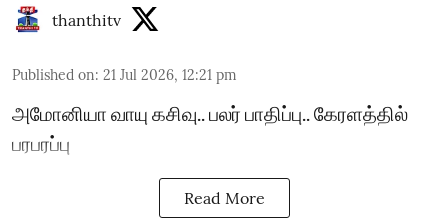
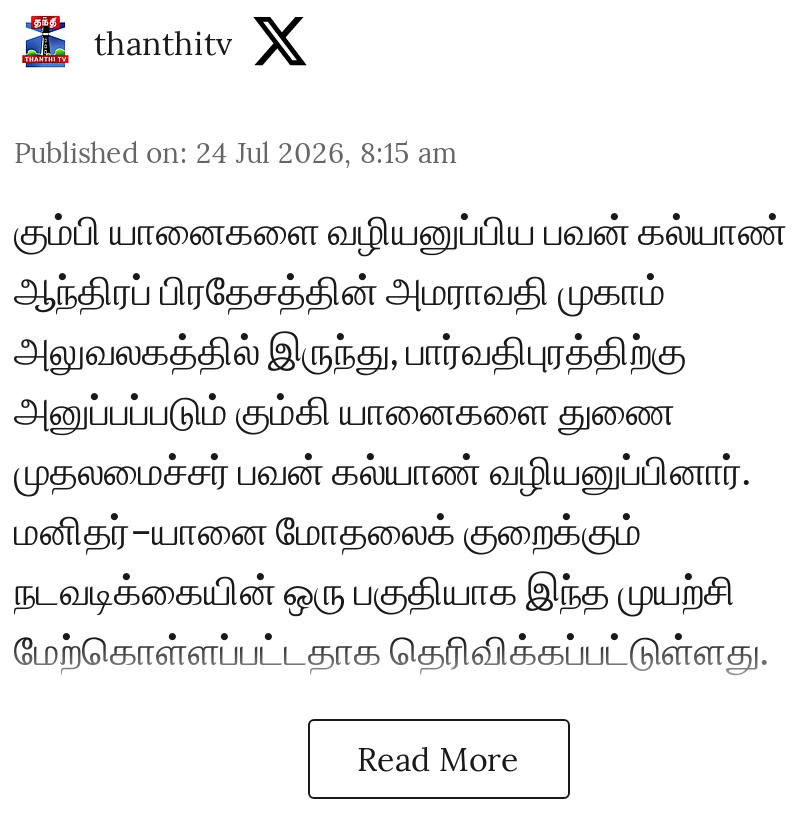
[12,66,237,84] Published on: 21 Jul 2026, 12:21 pm -> [14,135,458,171] Published on: 24 Jul 2026, 8:15 am
[12,101,408,155] அமோனியா வாயு கசிவு.. பலர் பாதிப்பு.. கேரளத்தில் | பரபரப்பு -> [14,205,788,673] கும்பி யானைகளை வழியனுப்பிய பவன் கல்யாண் | ஆந்திரப் பிரதேசத்தின் அமராவதி முகாம் | அலுவலகத்தில் இருந்து, பார்வதிபுரத்திற்கு | அனுப்பப்படும் கும்கி யானைகளை துணை | முதலமைச்சர் பவன் கல்யாண் வழியனுப்பினார். | மனிதர்–யானை மோதலைக் குறைக்கும் | நடவடிக்கையின் ஒரு பகுதியாக இந்த முயற்சி | மேற்கொள்ளப்பட்டதாக தெரிவிக்கப்பட்டுள்ளது.

